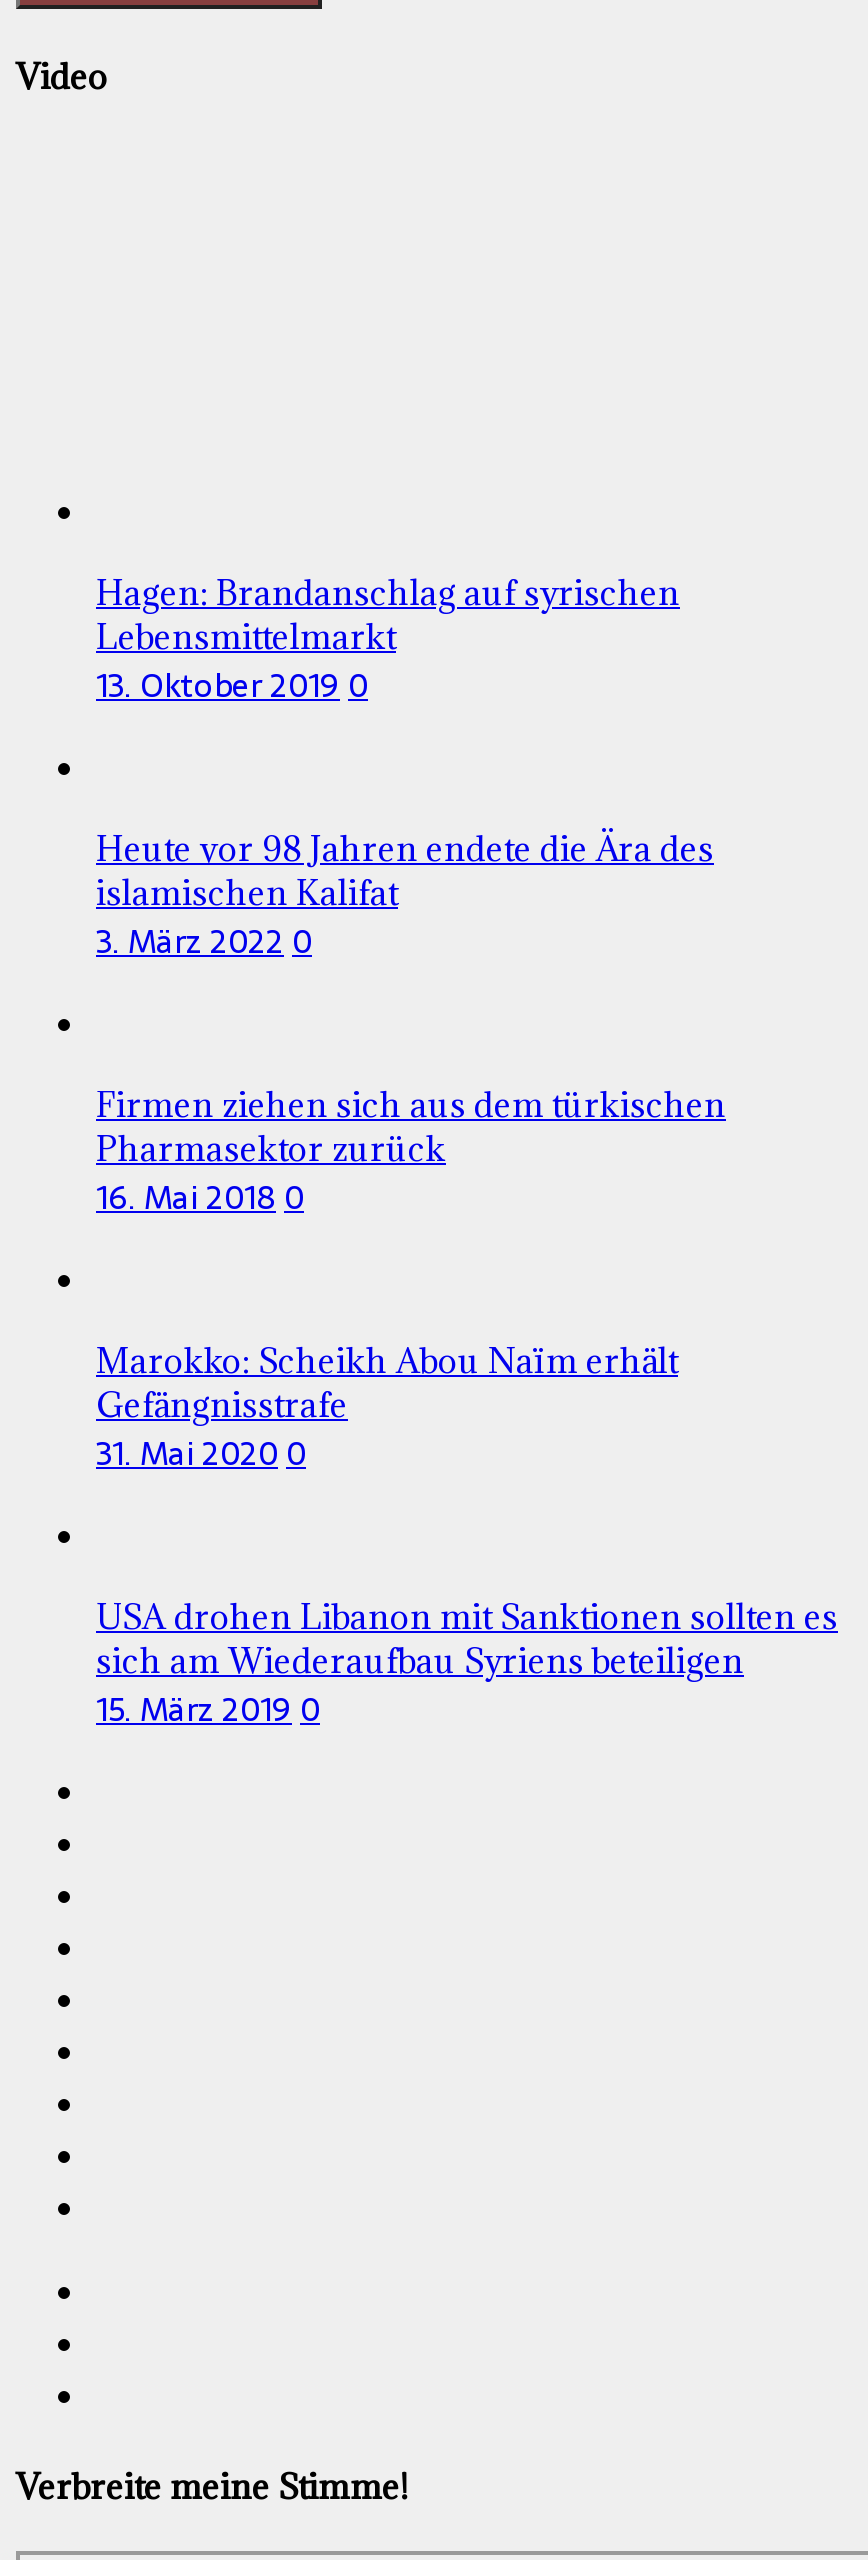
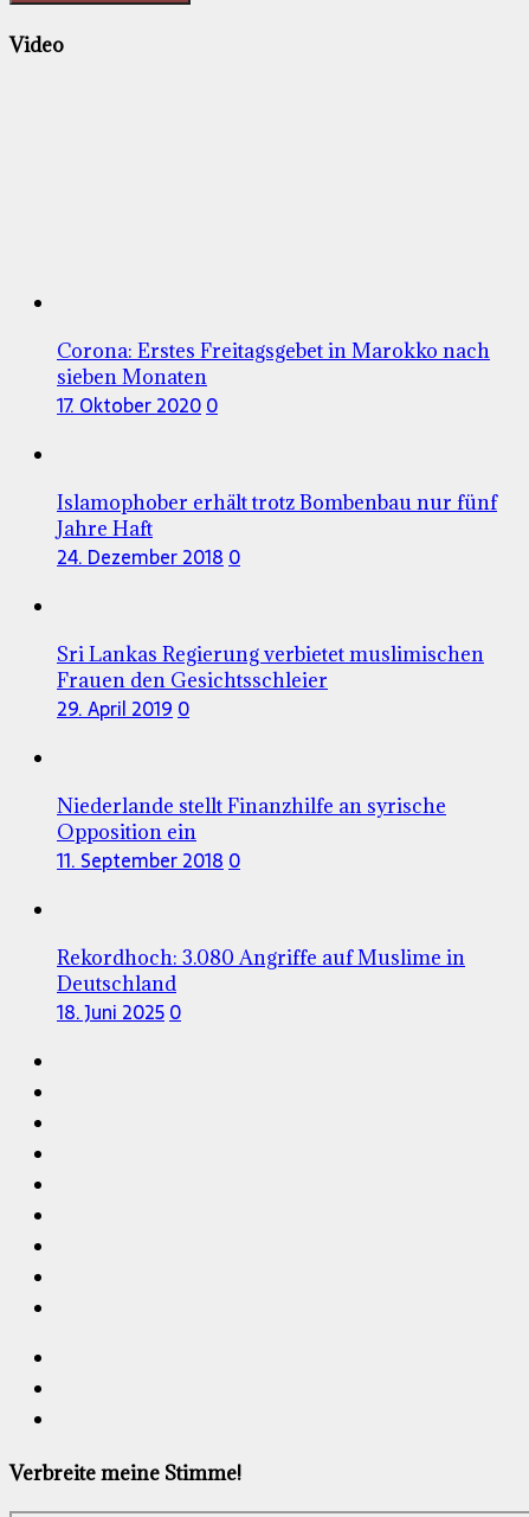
[96,571,680,711] Hagen: Brandanschlag auf syrischen | Lebensmittelmarkt | 13. Oktober 2019 0 -> [57,338,490,421] Corona: Erstes Freitagsgebet in Marokko nach | sieben Monaten | 17. Oktober 2020 0
[96,827,714,967] Heute vor 98 Jahren endete die Ära des | islamischen Kalifat | 3. März 2022 0 -> [57,489,497,572] Islamophober erhält trotz Bombenbau nur fünf | Jahre Haft | 24. Dezember 2018 0
[96,1083,726,1223] Firmen ziehen sich aus dem türkischen | Pharmasektor zurück | 16. Mai 2018 0 -> [57,641,484,724] Sri Lankas Regierung verbietet muslimischen | Frauen den Gesichtsschleier | 29. April 2019 0
[96,1339,678,1479] Marokko: Scheikh Abou Naïm erhält | Gefängnisstrafe | 31. Mai 2020 0 -> [57,793,446,876] Niederlande stellt Finanzhilfe an syrische | Opposition ein | 11. September 2018 0
[96,1595,838,1735] USA drohen Libanon mit Sanktionen sollten es | sich am Wiederaufbau Syriens beteiligen | 15. März 2019 0 -> [57,944,465,1027] Rekordhoch: 3.080 Angriffe auf Muslime in | Deutschland | 18. Juni 2025 0

